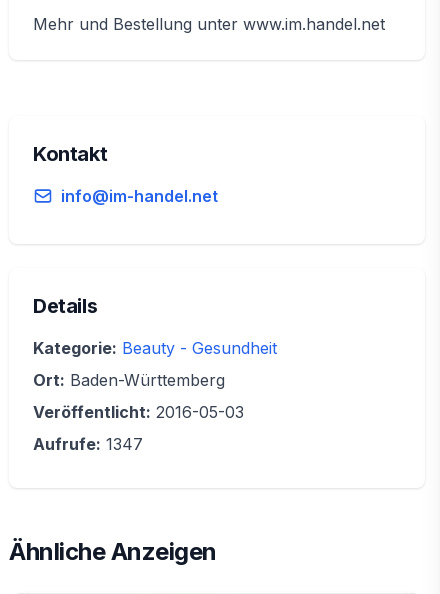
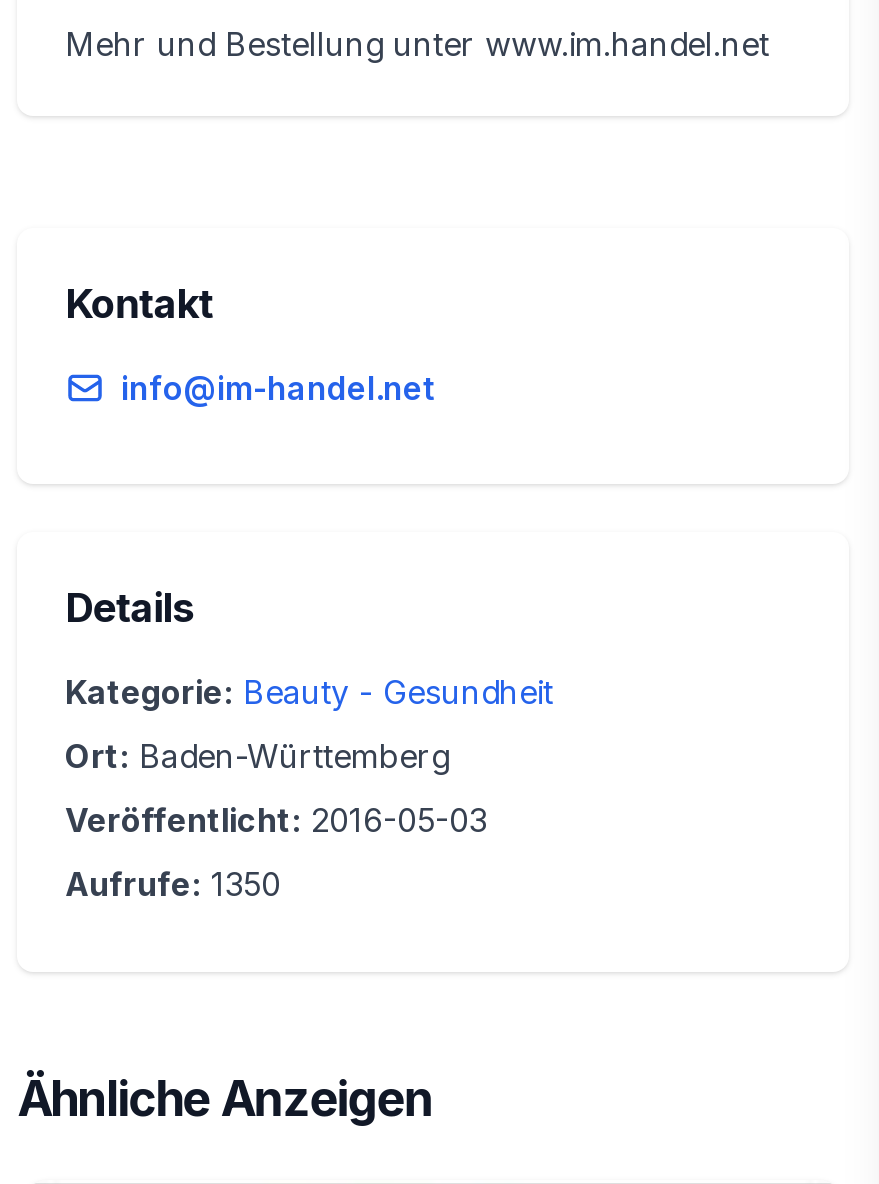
[33,434,143,454] Aufrufe: 1347 -> [65,864,281,904] Aufrufe: 1350

